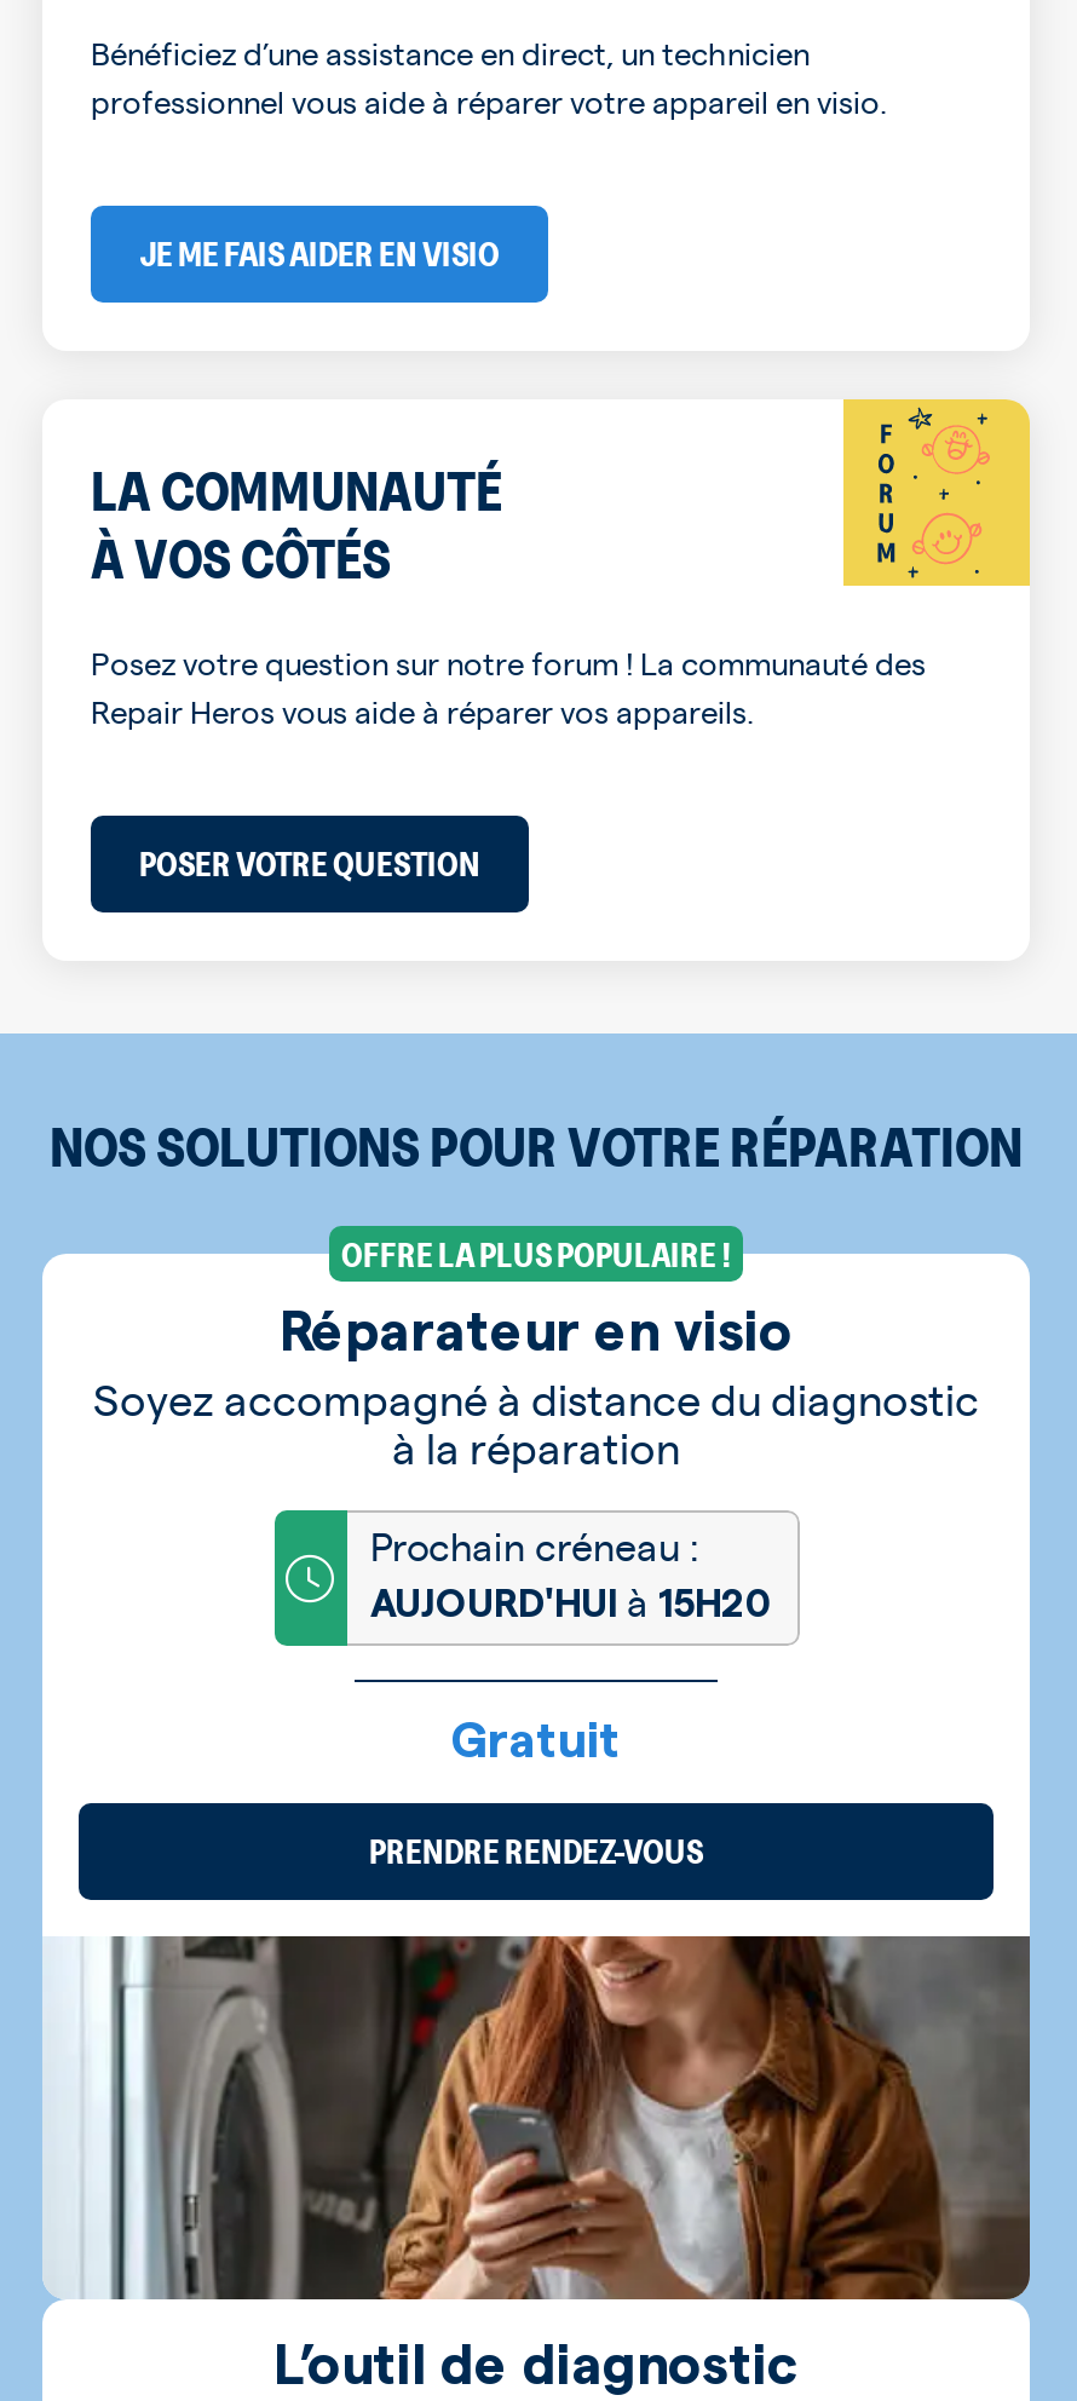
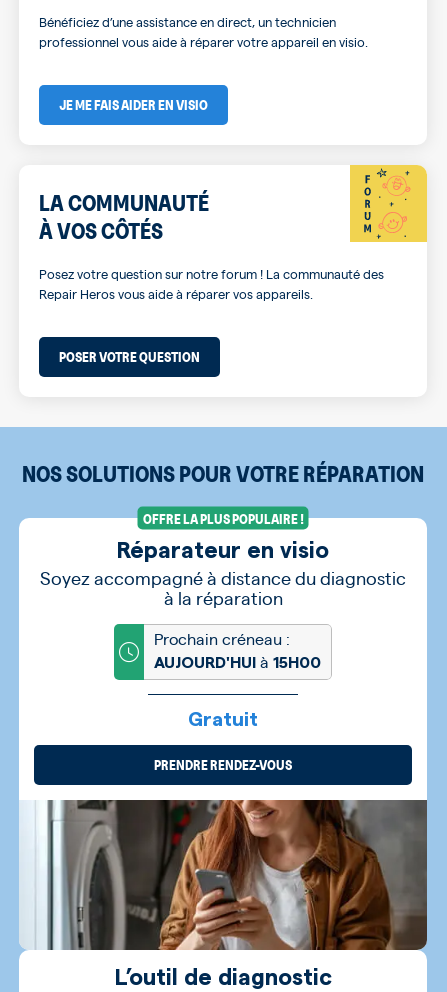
[370,1576,772,1626] AUJOURD'HUI à 15H20 -> [154,651,321,672] AUJOURD'HUI à 15H00

